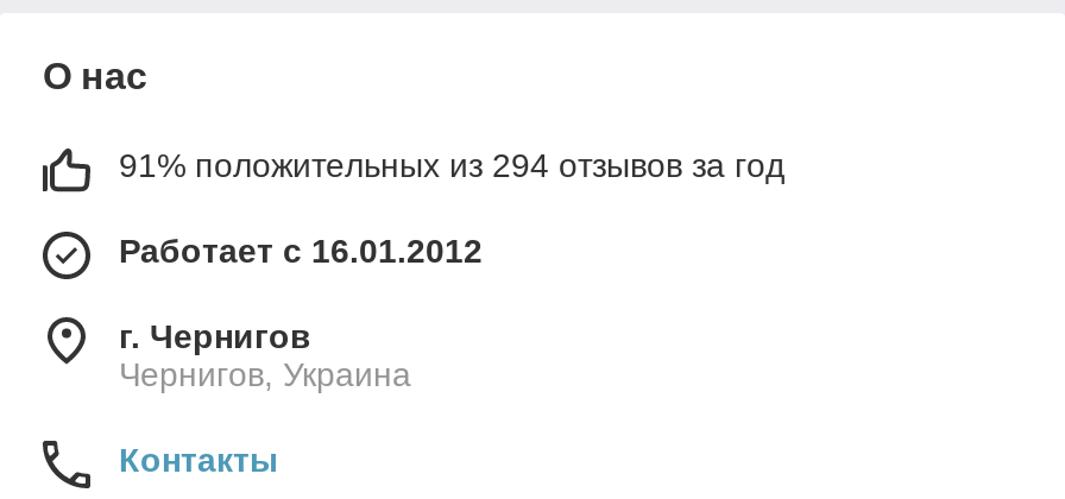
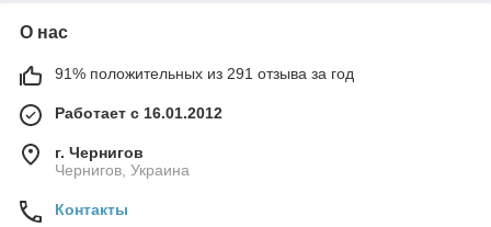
[119,145,784,183] 91% положительных из 294 отзывов за год -> [55,64,354,82] 91% положительных из 291 отзыва за год

